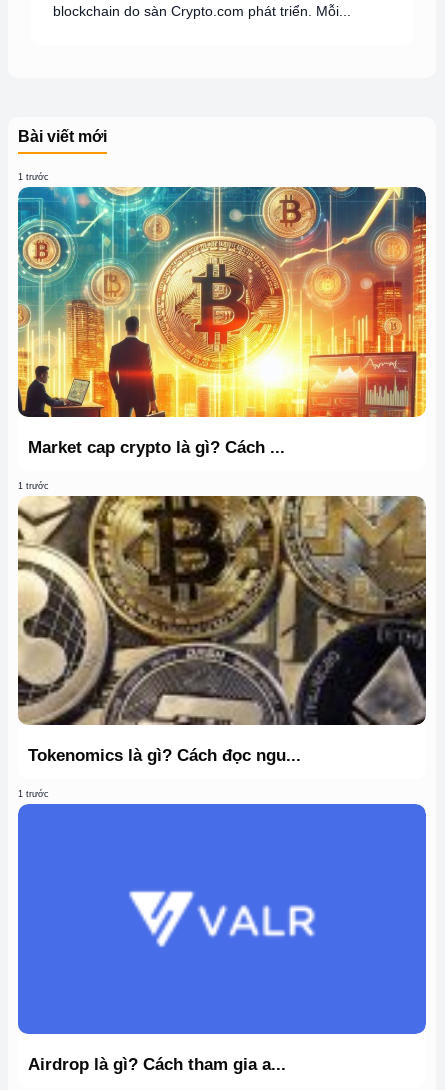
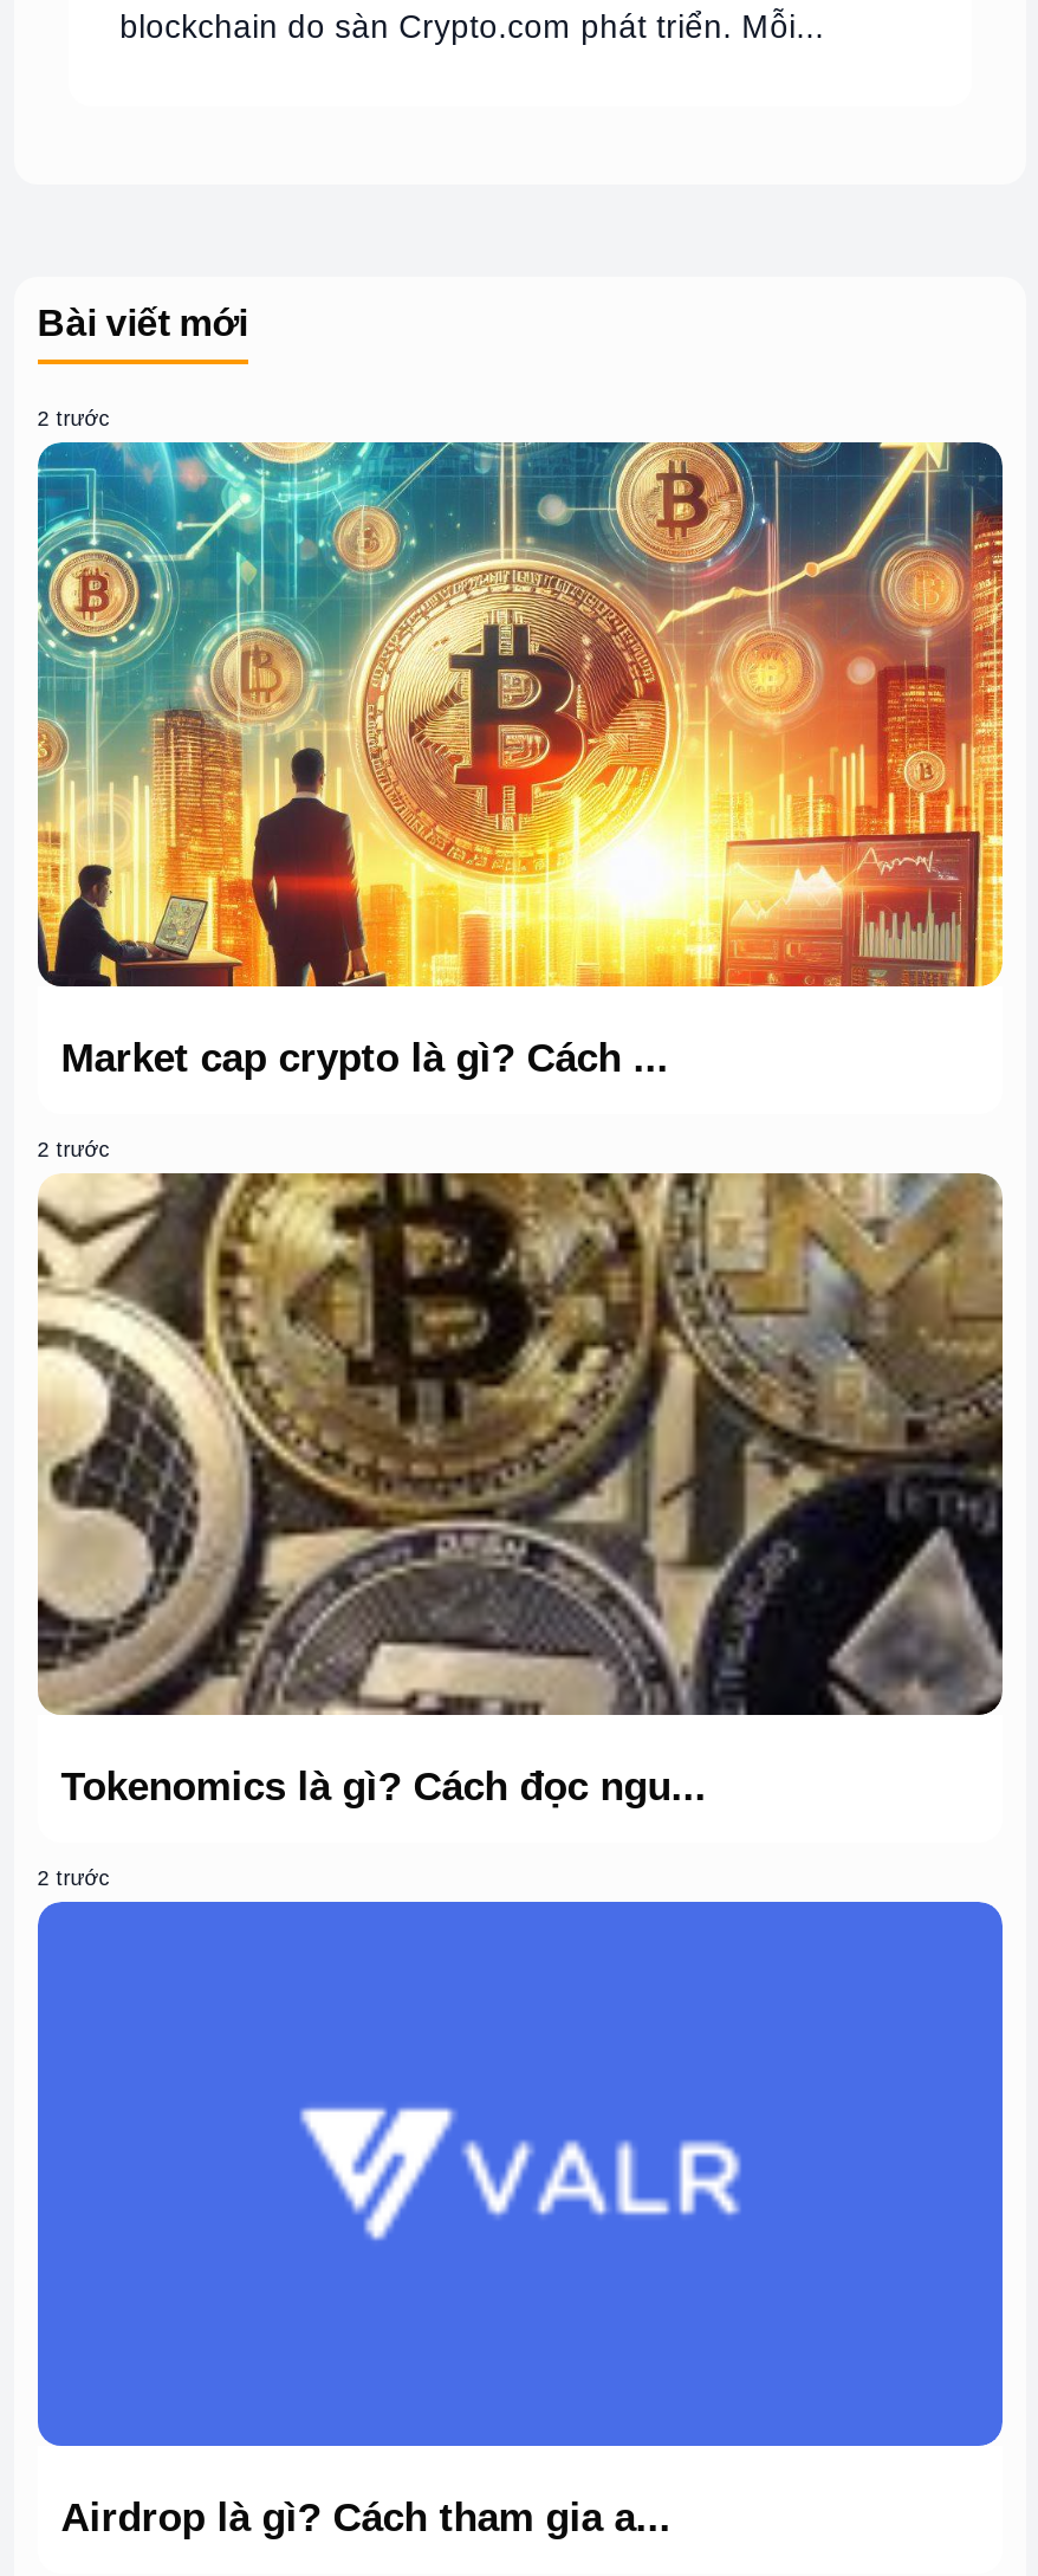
[18,172,49,182] 1 trước -> [37,408,111,431] 2 trước
[18,481,49,491] 1 trước -> [37,1137,111,1161] 2 trước
[18,789,49,799] 1 trước -> [37,1867,111,1890] 2 trước

